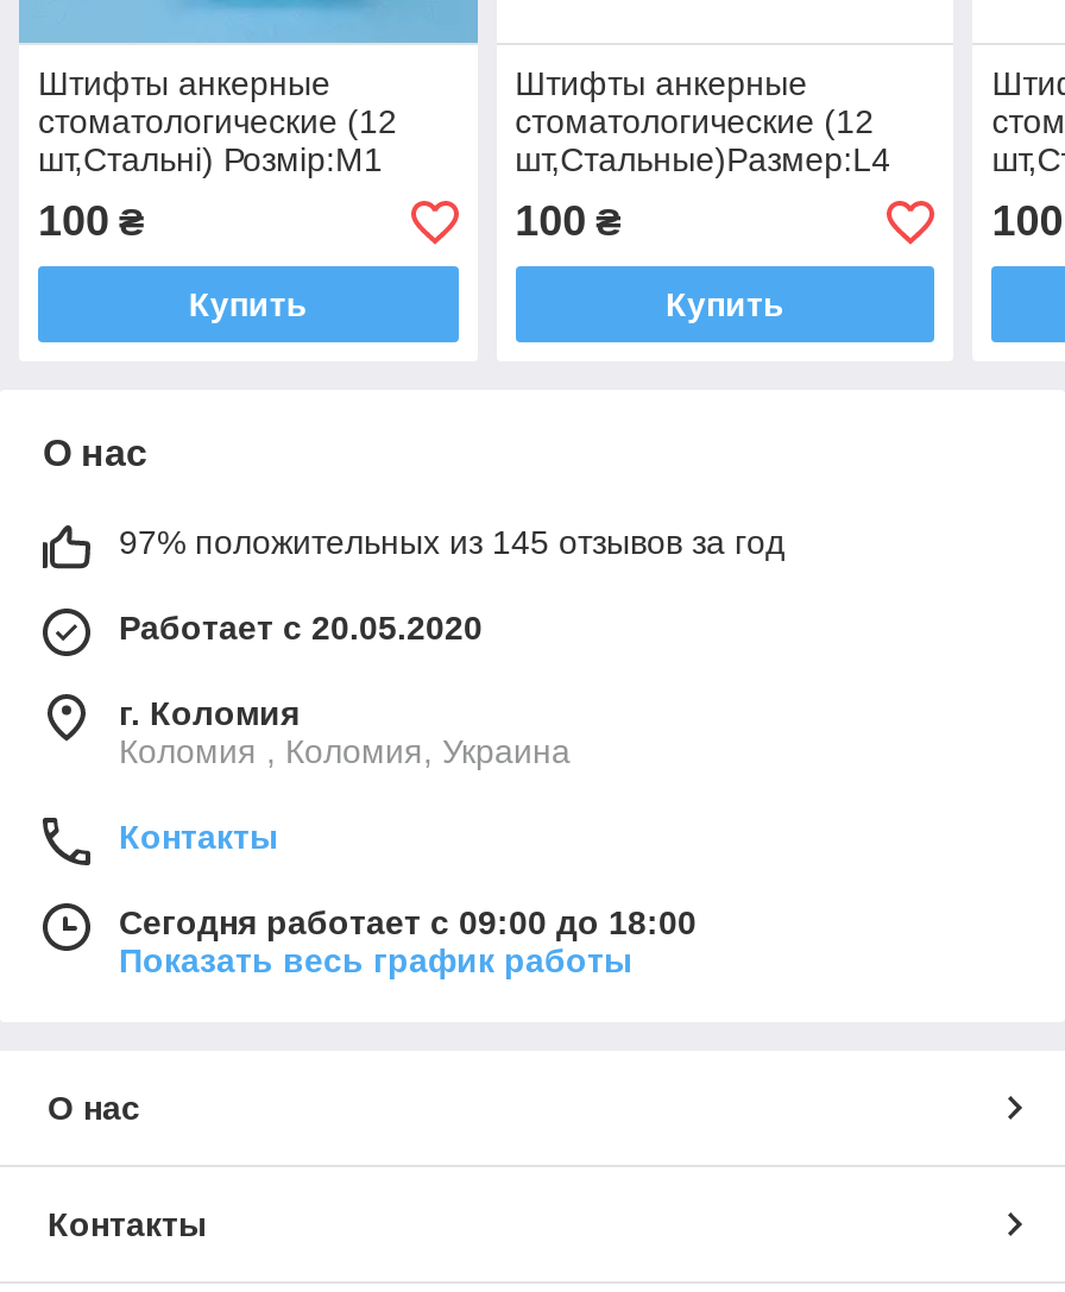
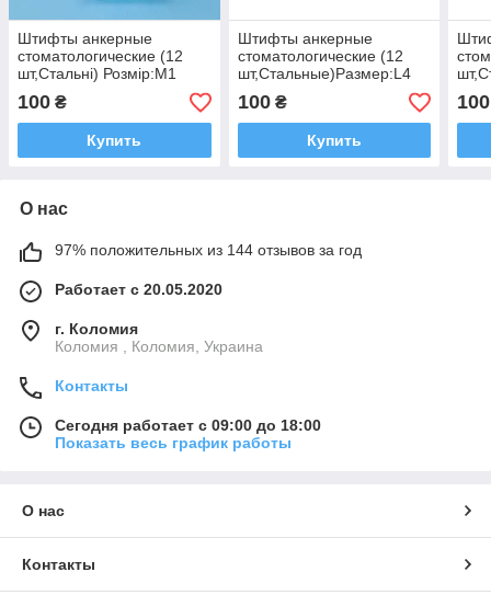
[119,524,784,562] 97% положительных из 145 отзывов за год -> [55,242,362,259] 97% положительных из 144 отзывов за год

